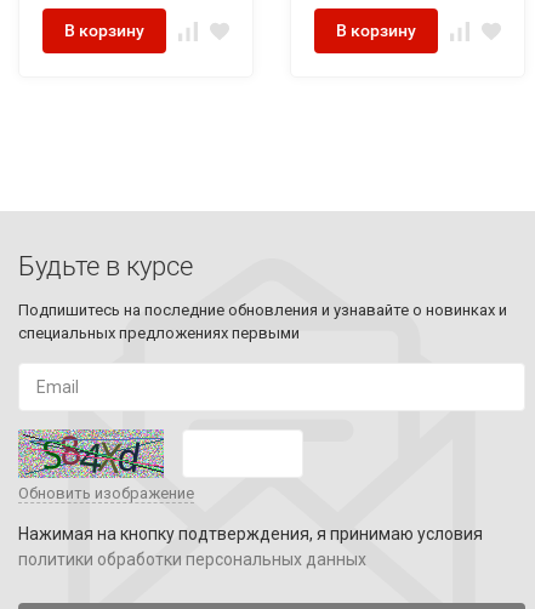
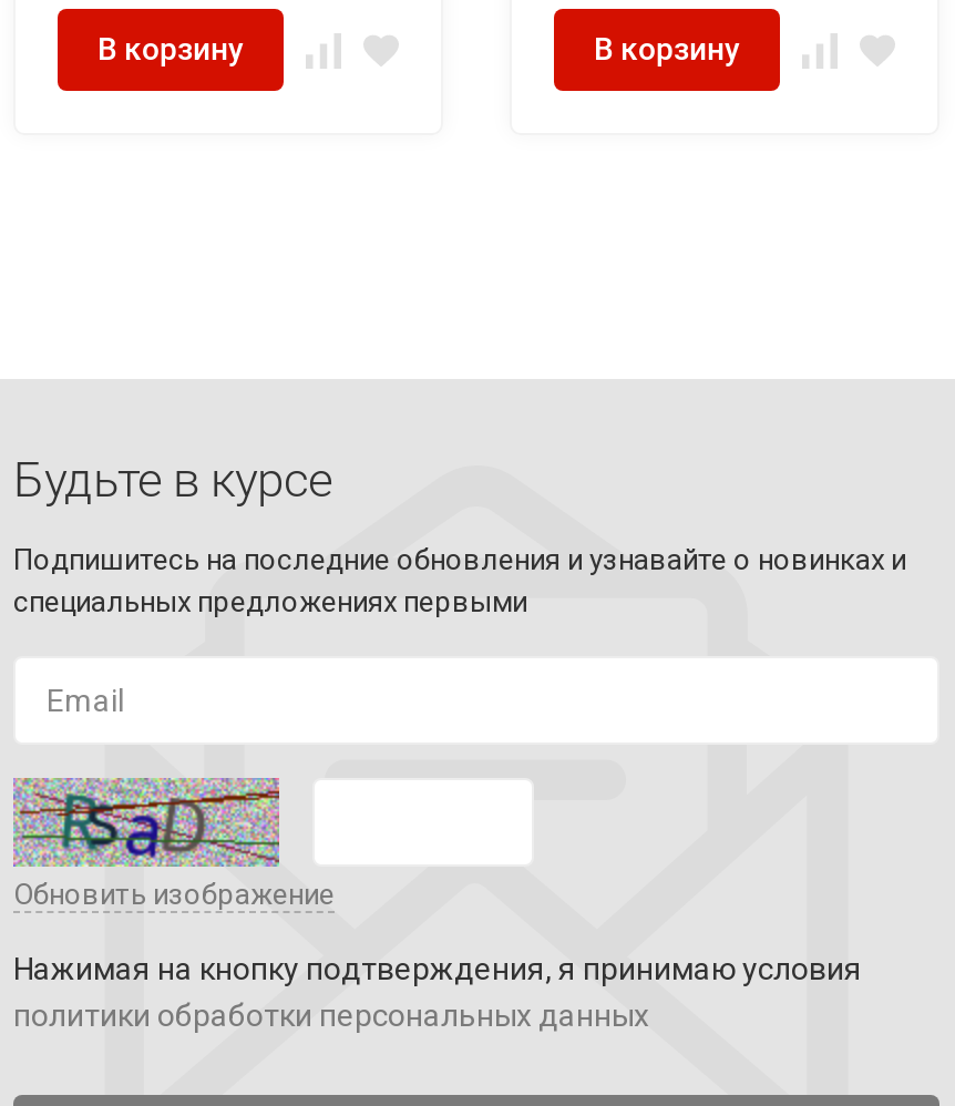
[18,431,164,478] [image] -> [13,778,279,867] [image]

